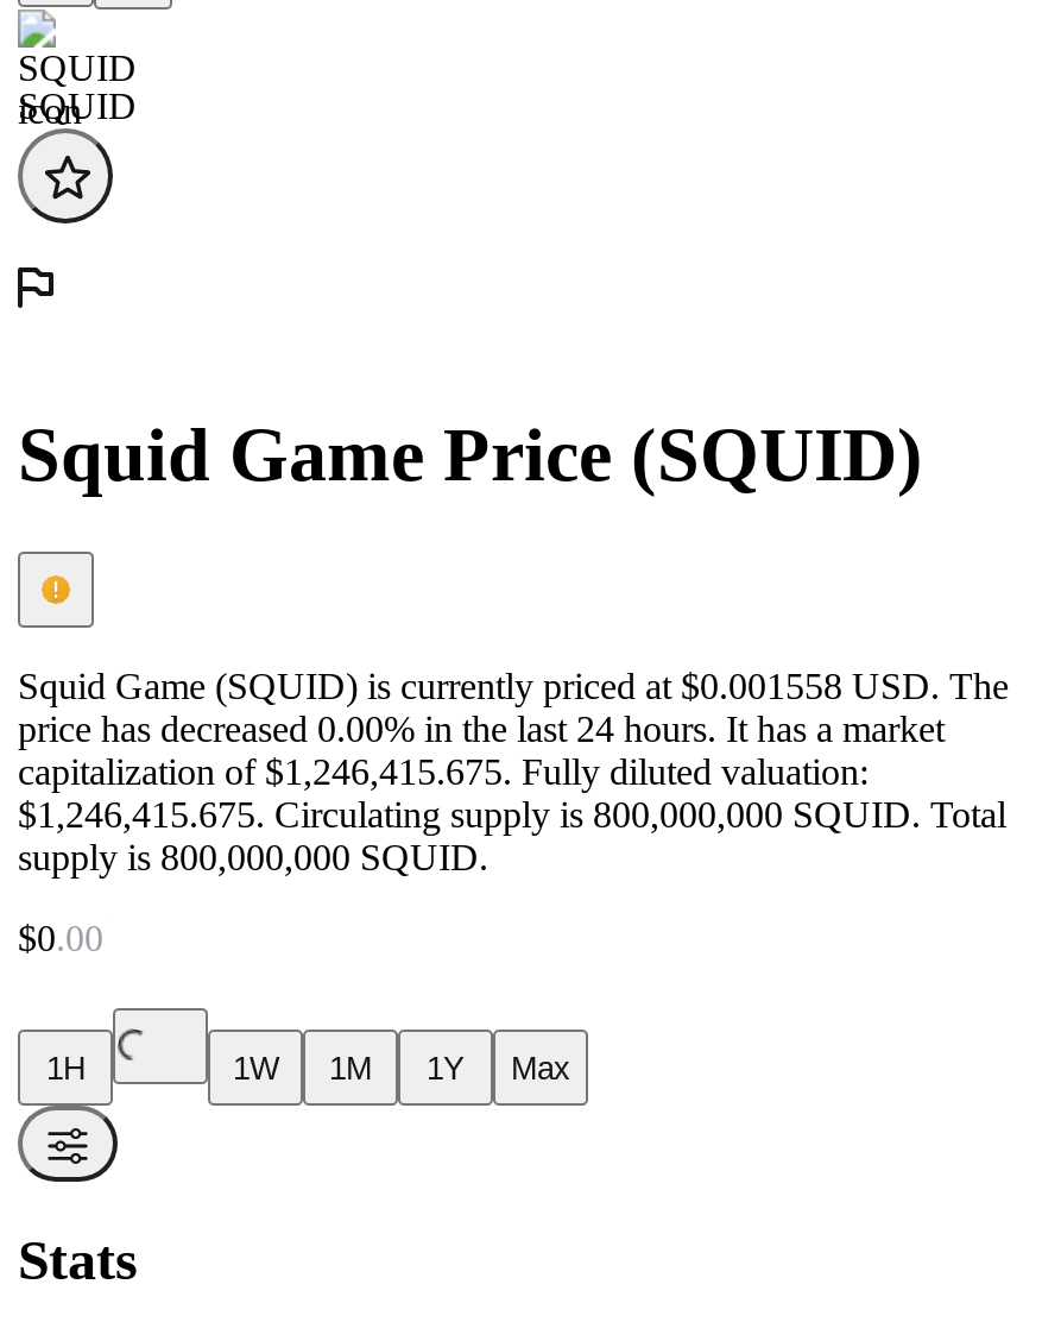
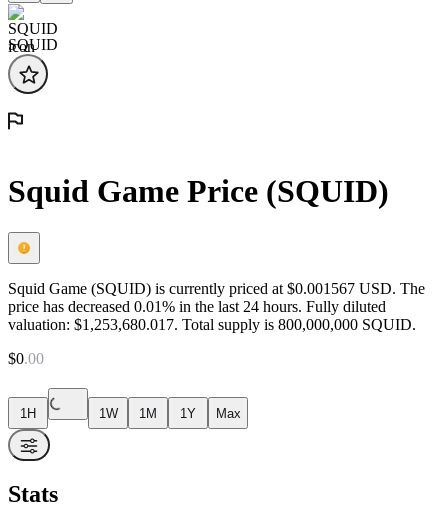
[18,666,1009,877] Squid Game (SQUID) is currently priced at $0.001558 USD. The | price has decreased 0.00% in the last 24 hours. It has a market | capitalization of $1,246,415.675. Fully diluted valuation: | $1,246,415.675. Circulating supply is 800,000,000 SQUID. Total | supply is 800,000,000 SQUID. -> [8,280,425,333] Squid Game (SQUID) is currently priced at $0.001567 USD. The | price has decreased 0.01% in the last 24 hours. Fully diluted | valuation: $1,253,680.017. Total supply is 800,000,000 SQUID.

